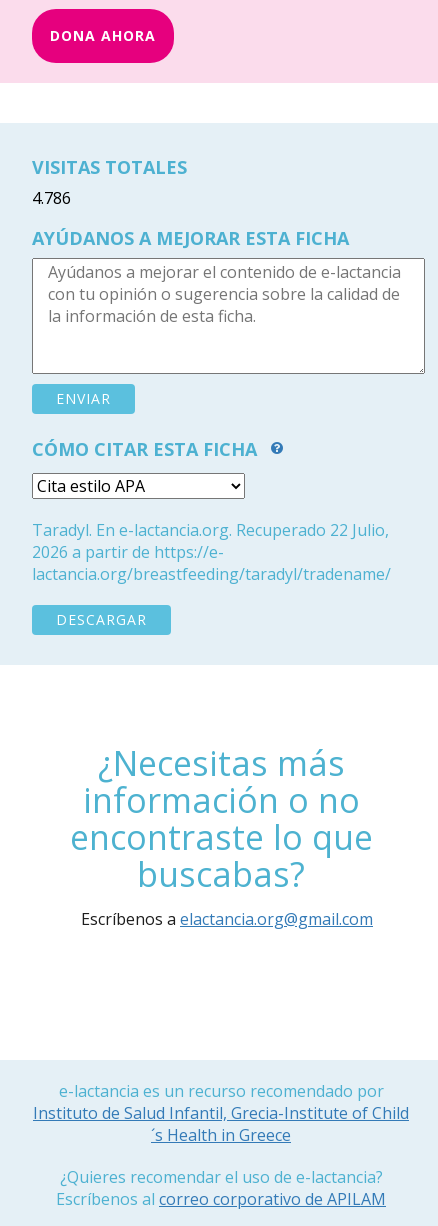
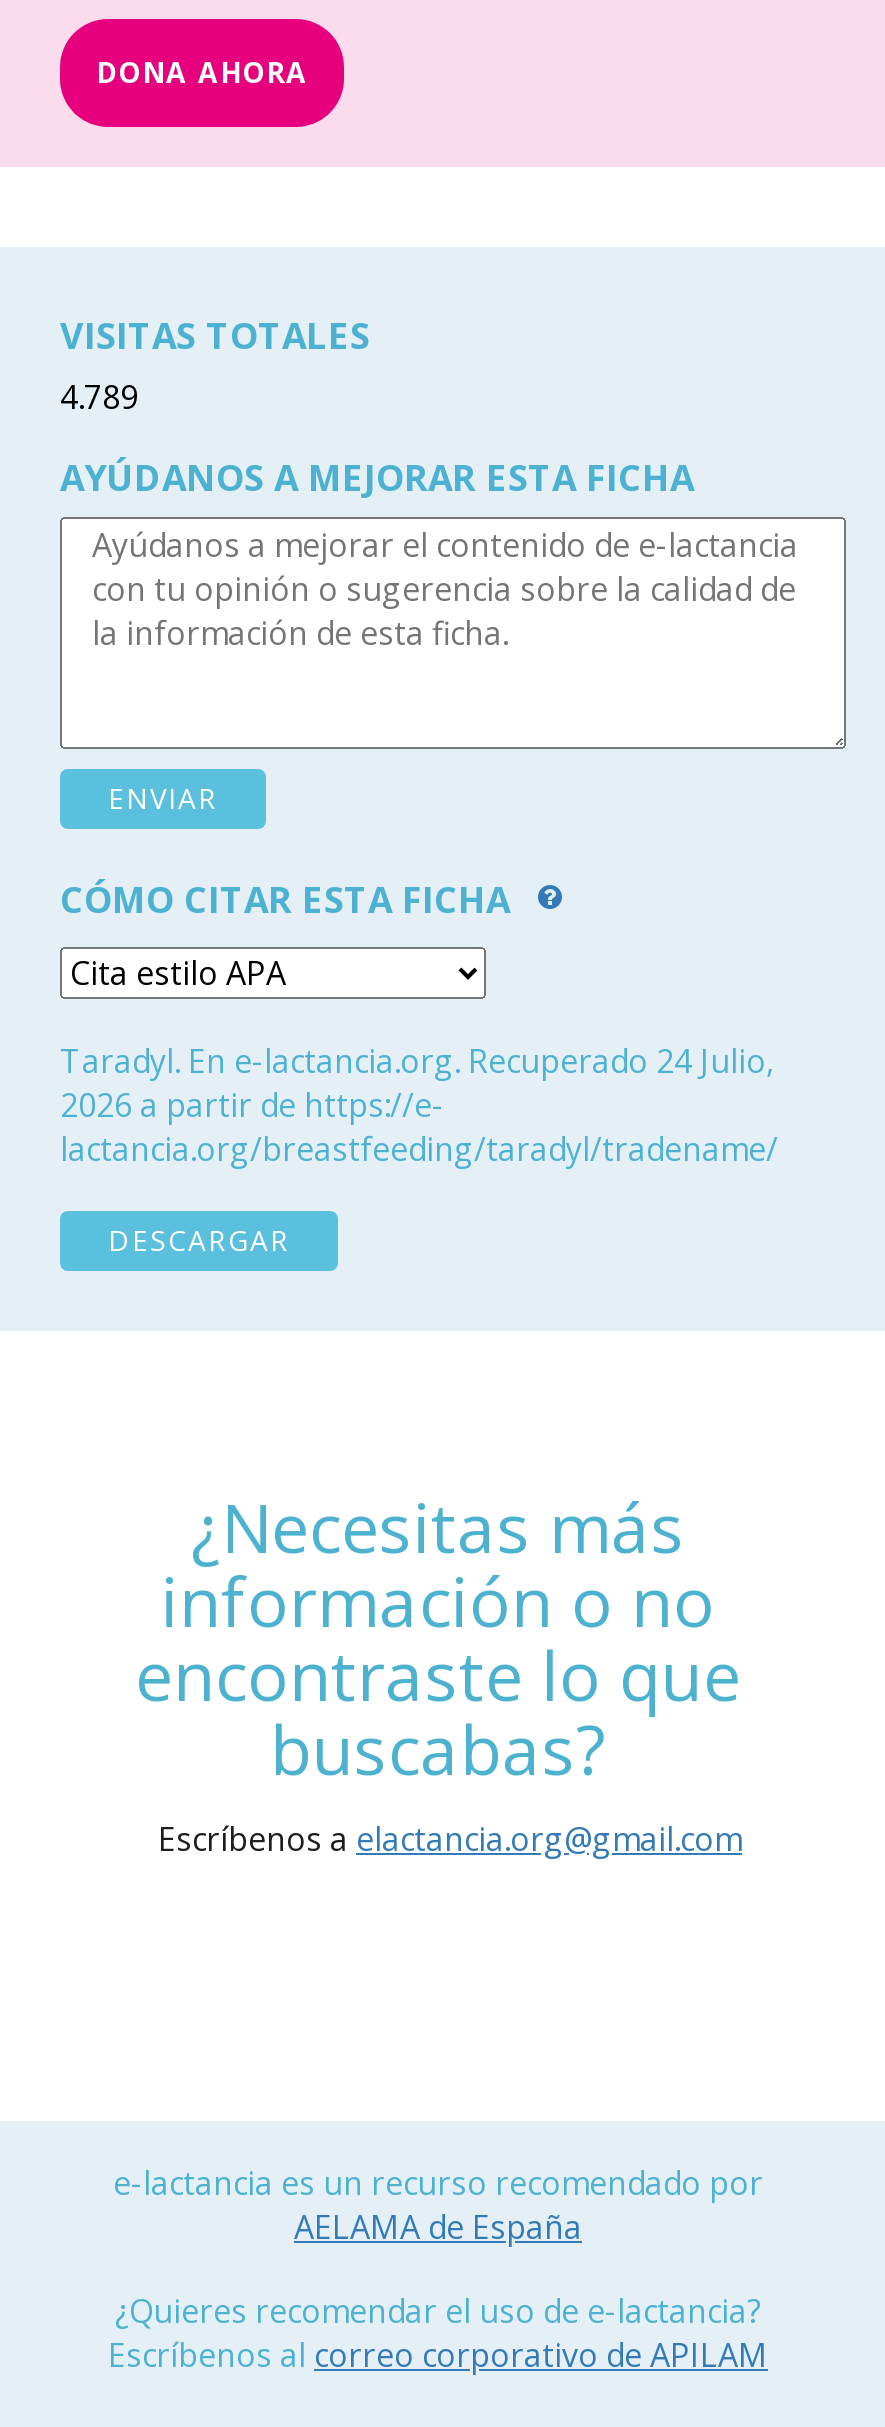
[32,187,71,209] 4.786 -> [60,375,138,419] 4.789
[32,519,389,541] Taradyl. En e-lactancia.org. Recuperado 22 Julio, -> [60,1039,774,1083] Taradyl. En e-lactancia.org. Recuperado 24 Julio,
[33,1102,409,1146] Instituto de Salud Infantil, Grecia-Institute of Child | ´s Health in Greece -> [294,2205,582,2249] AELAMA de España

